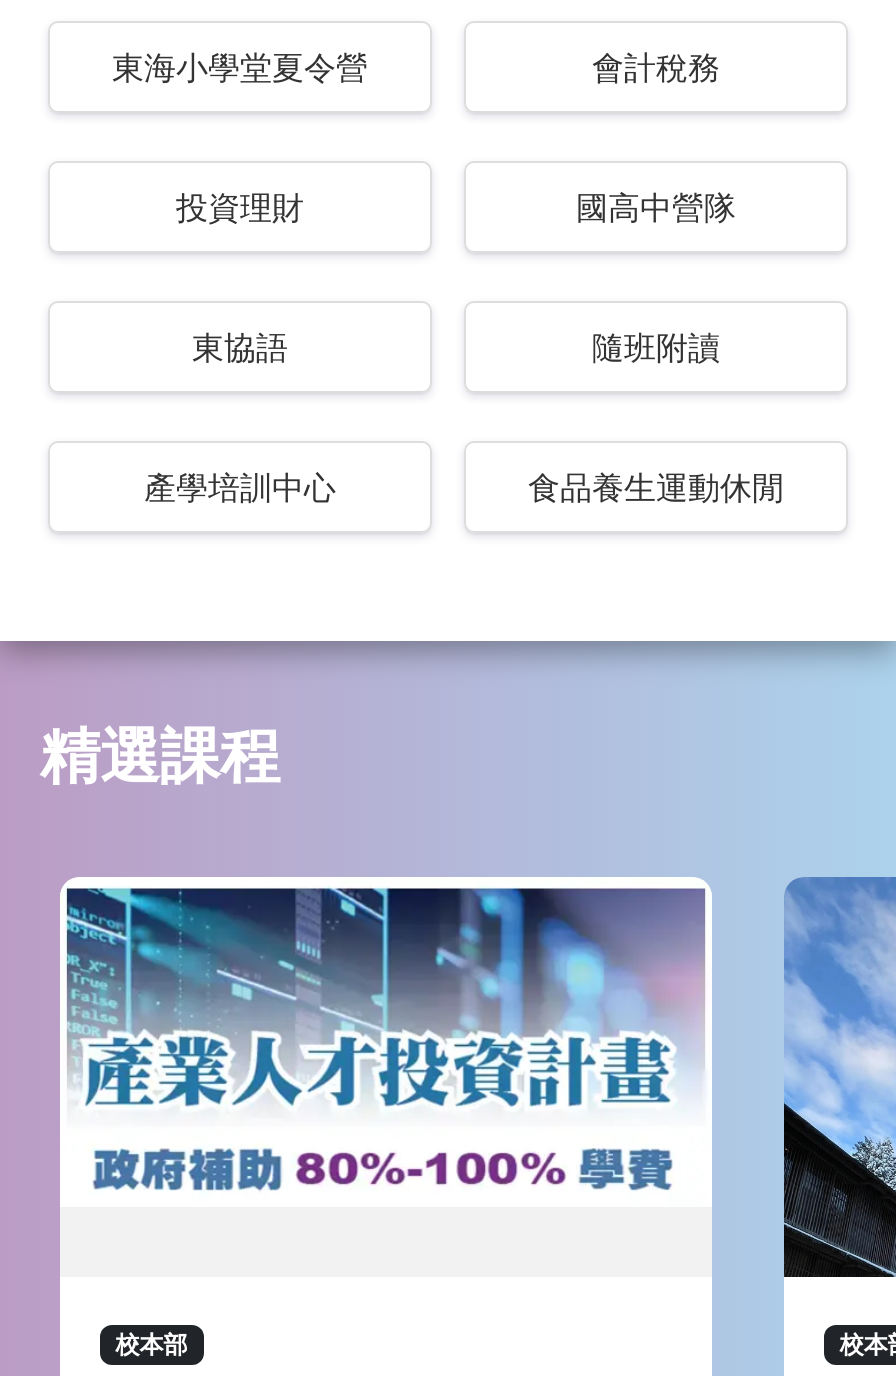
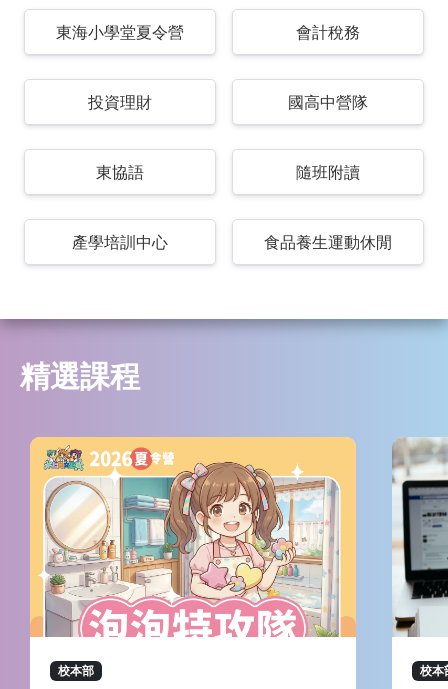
[60,877,712,1277] [image] -> [29,436,357,638] [image]
[782,875,890,1279] [image] -> [391,437,445,637] [image]

